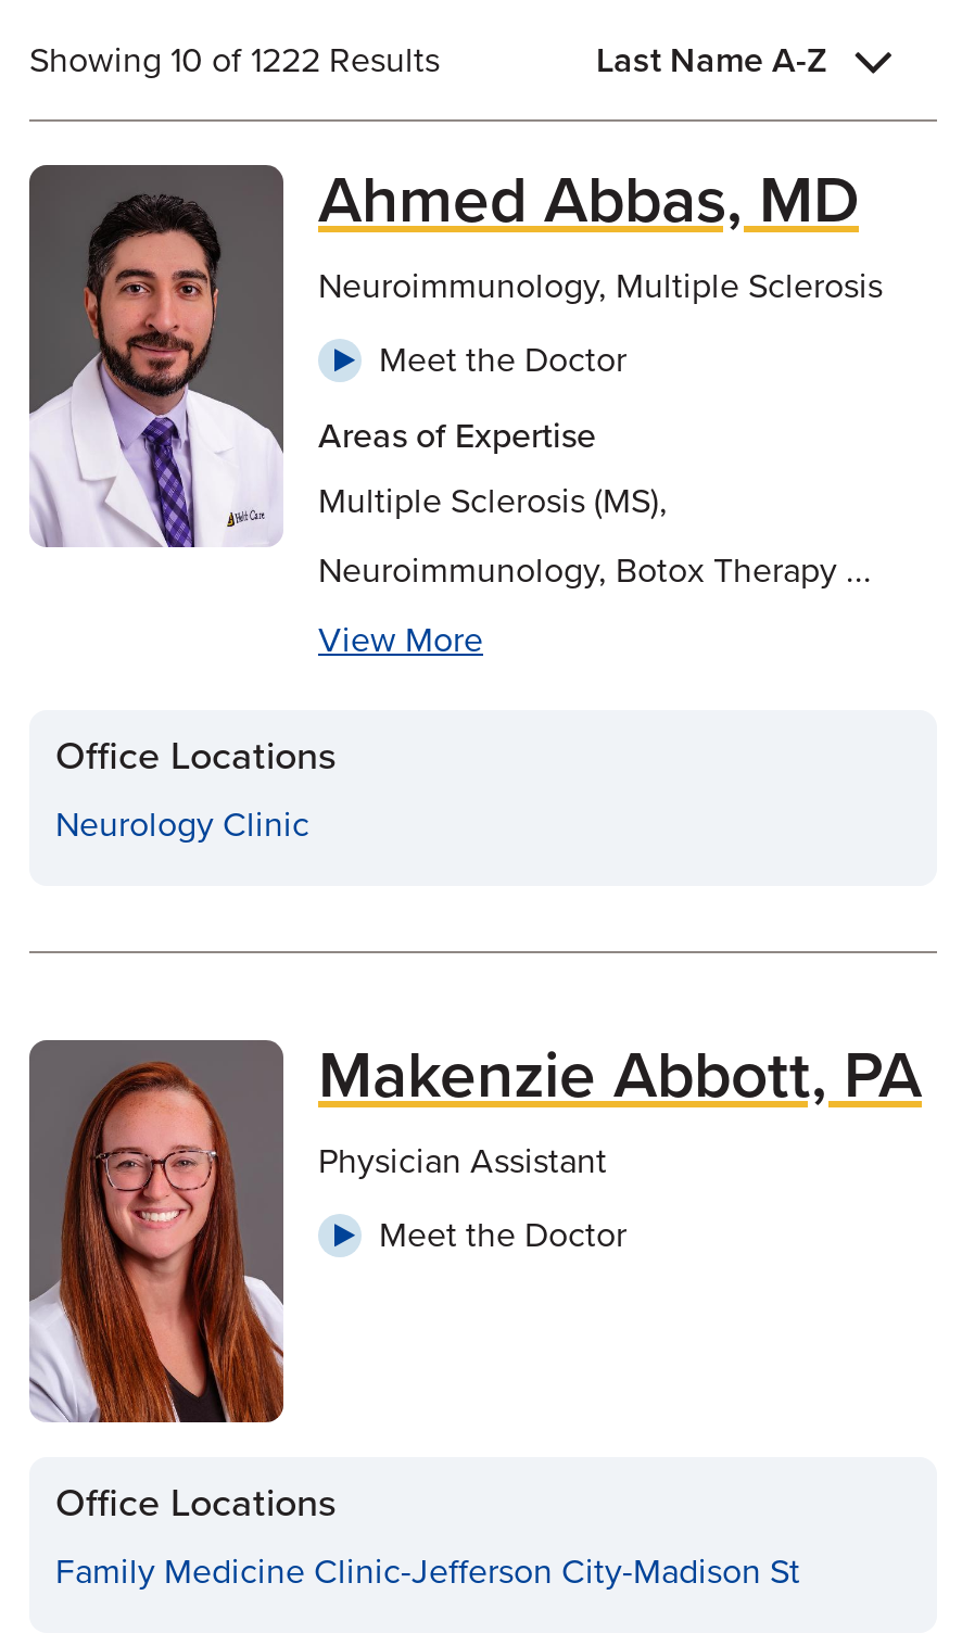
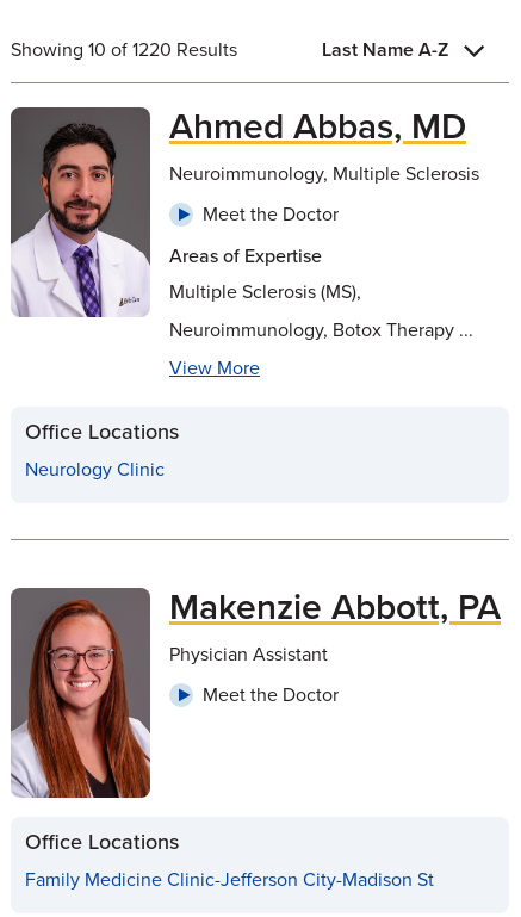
[29,40,440,83] Showing 10 of 1222 Results -> [11,39,237,62] Showing 10 of 1220 Results

